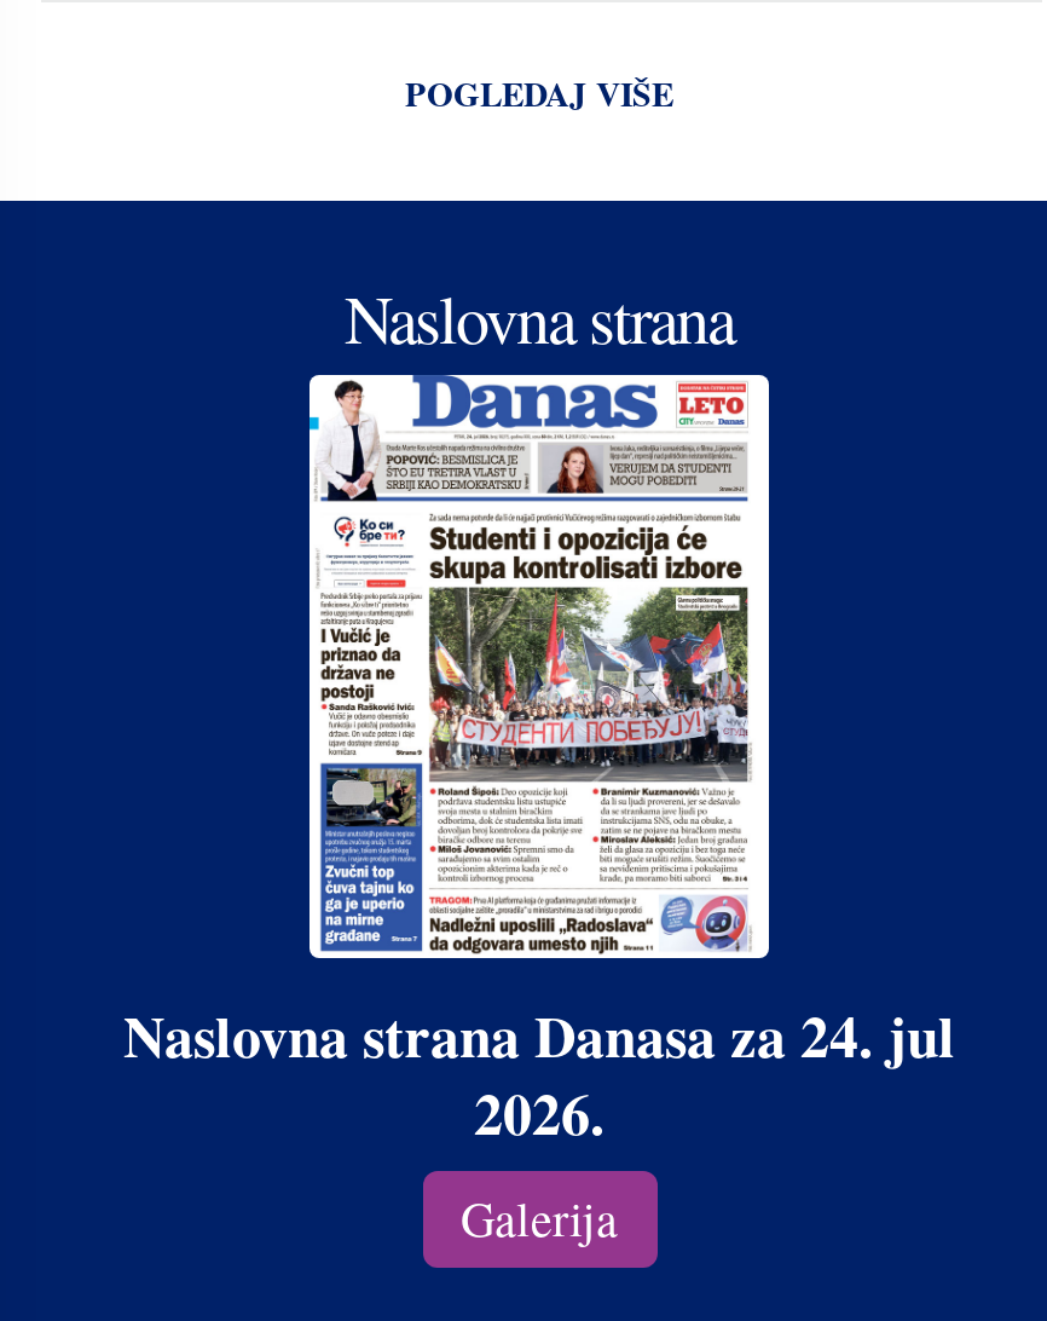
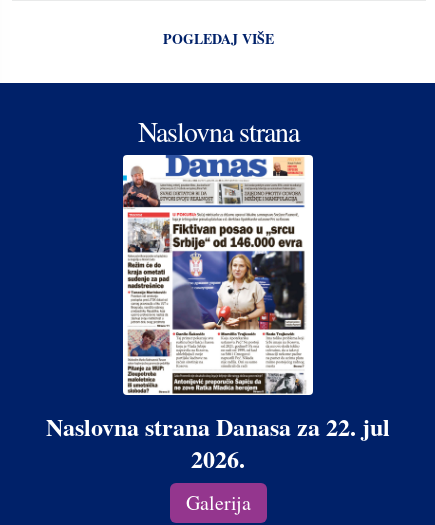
[123,380,955,1077] [image] | Naslovna strana Danasa za 24. jul -> [46,156,390,444] [image] | Naslovna strana Danasa za 22. jul

